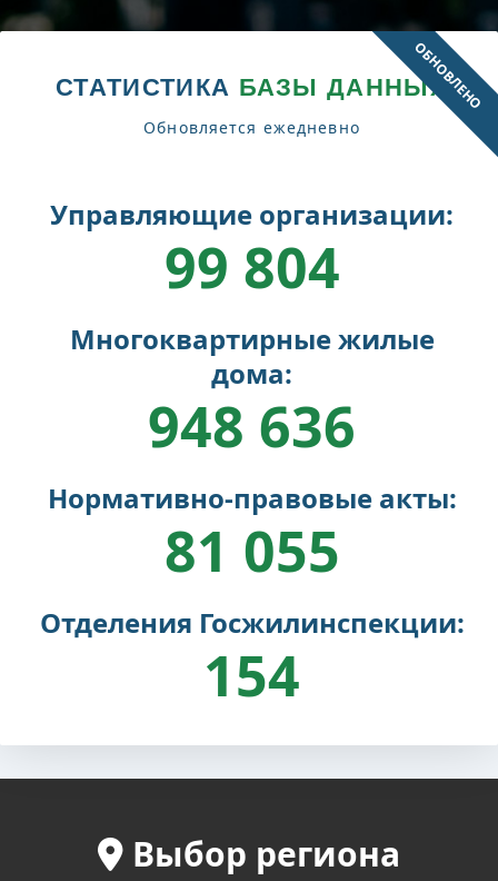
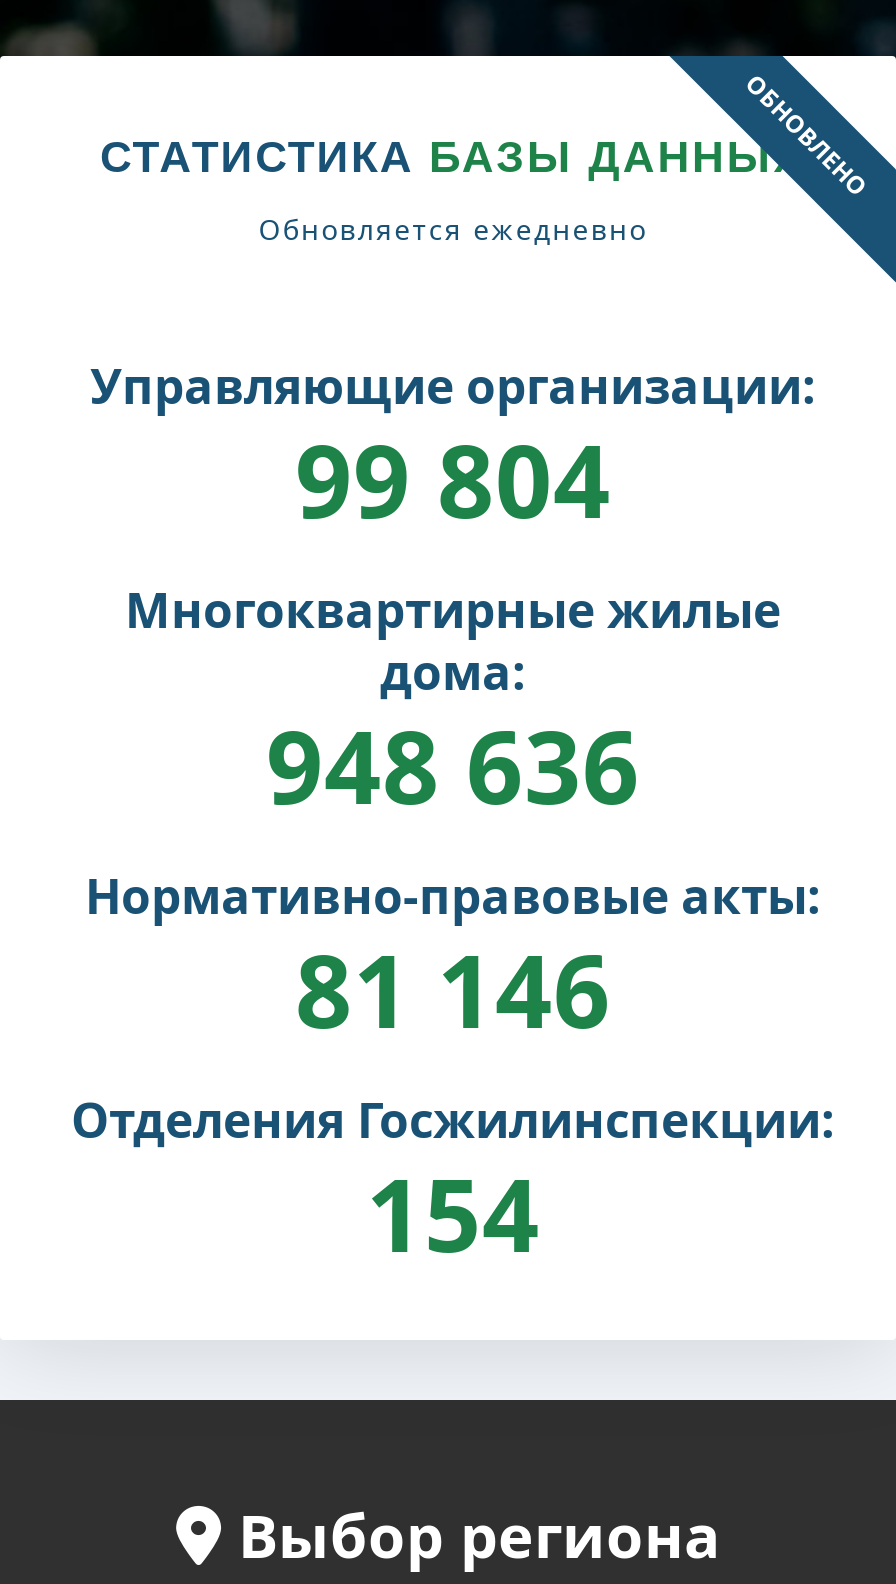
[164,513,340,588] 81 055 -> [295,922,611,1058] 81 146

